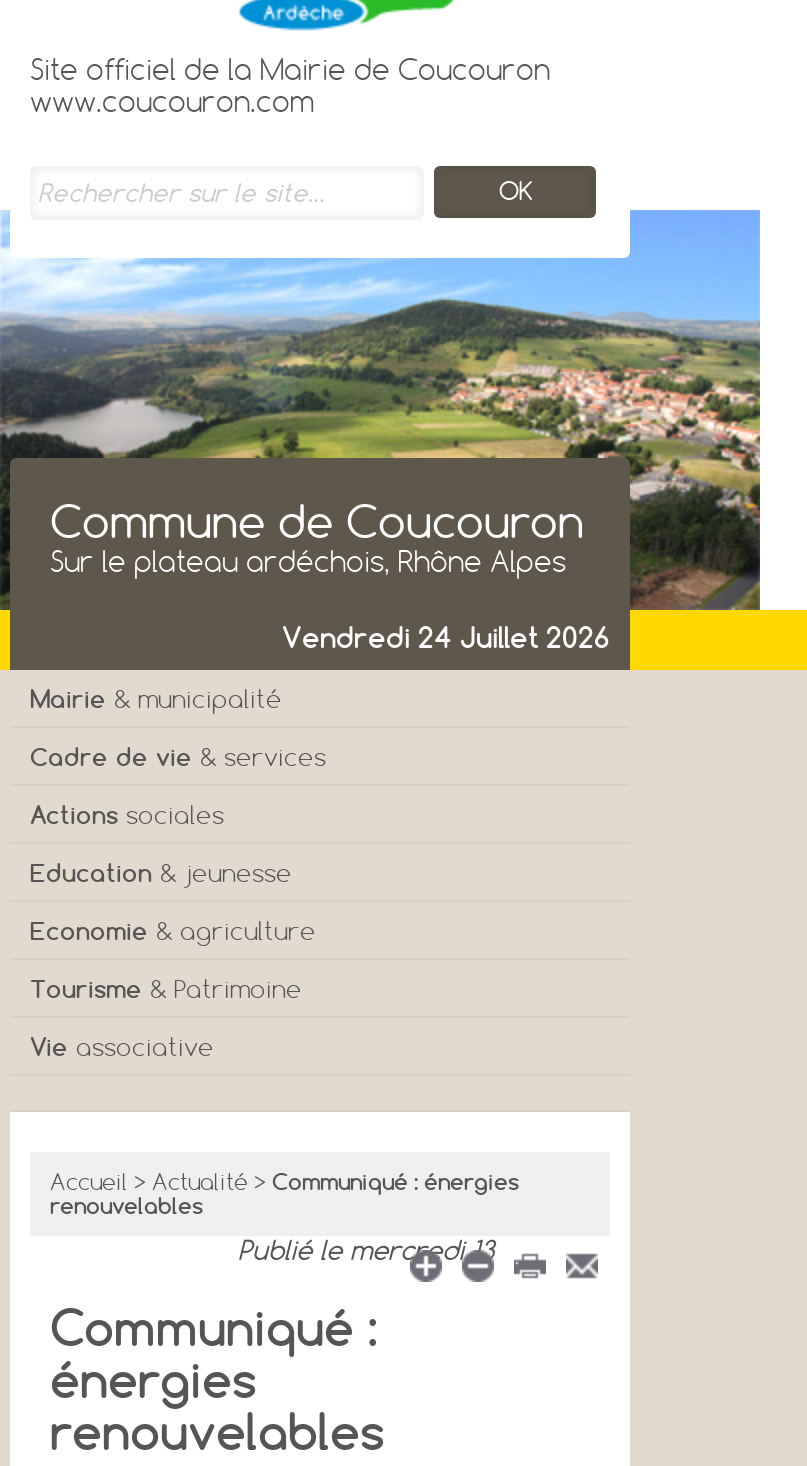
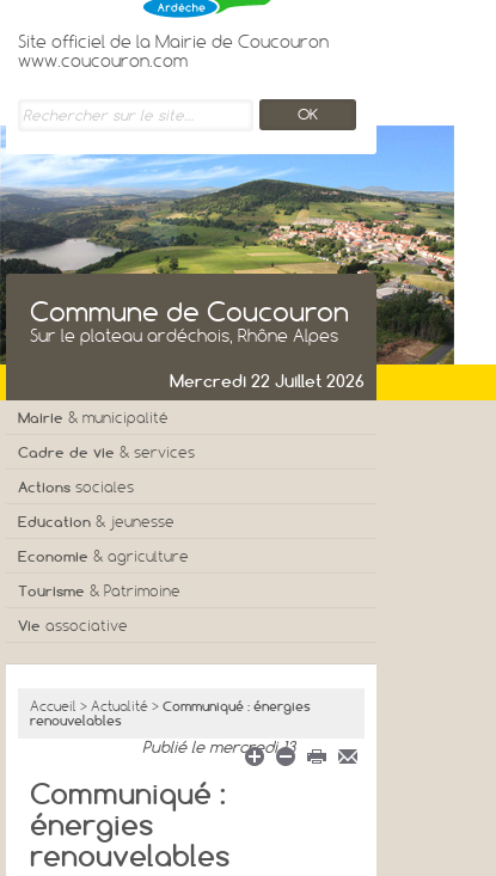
[282,620,610,656] Vendredi 24 Juillet 2026 -> [170,370,365,392] Mercredi 22 Juillet 2026

